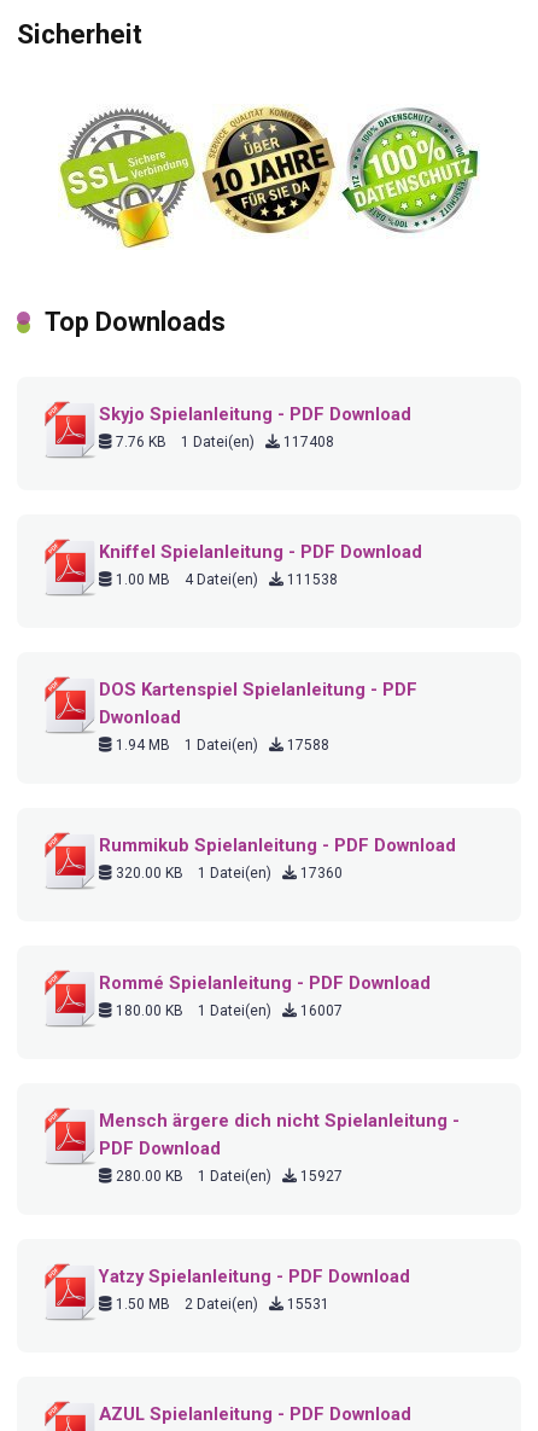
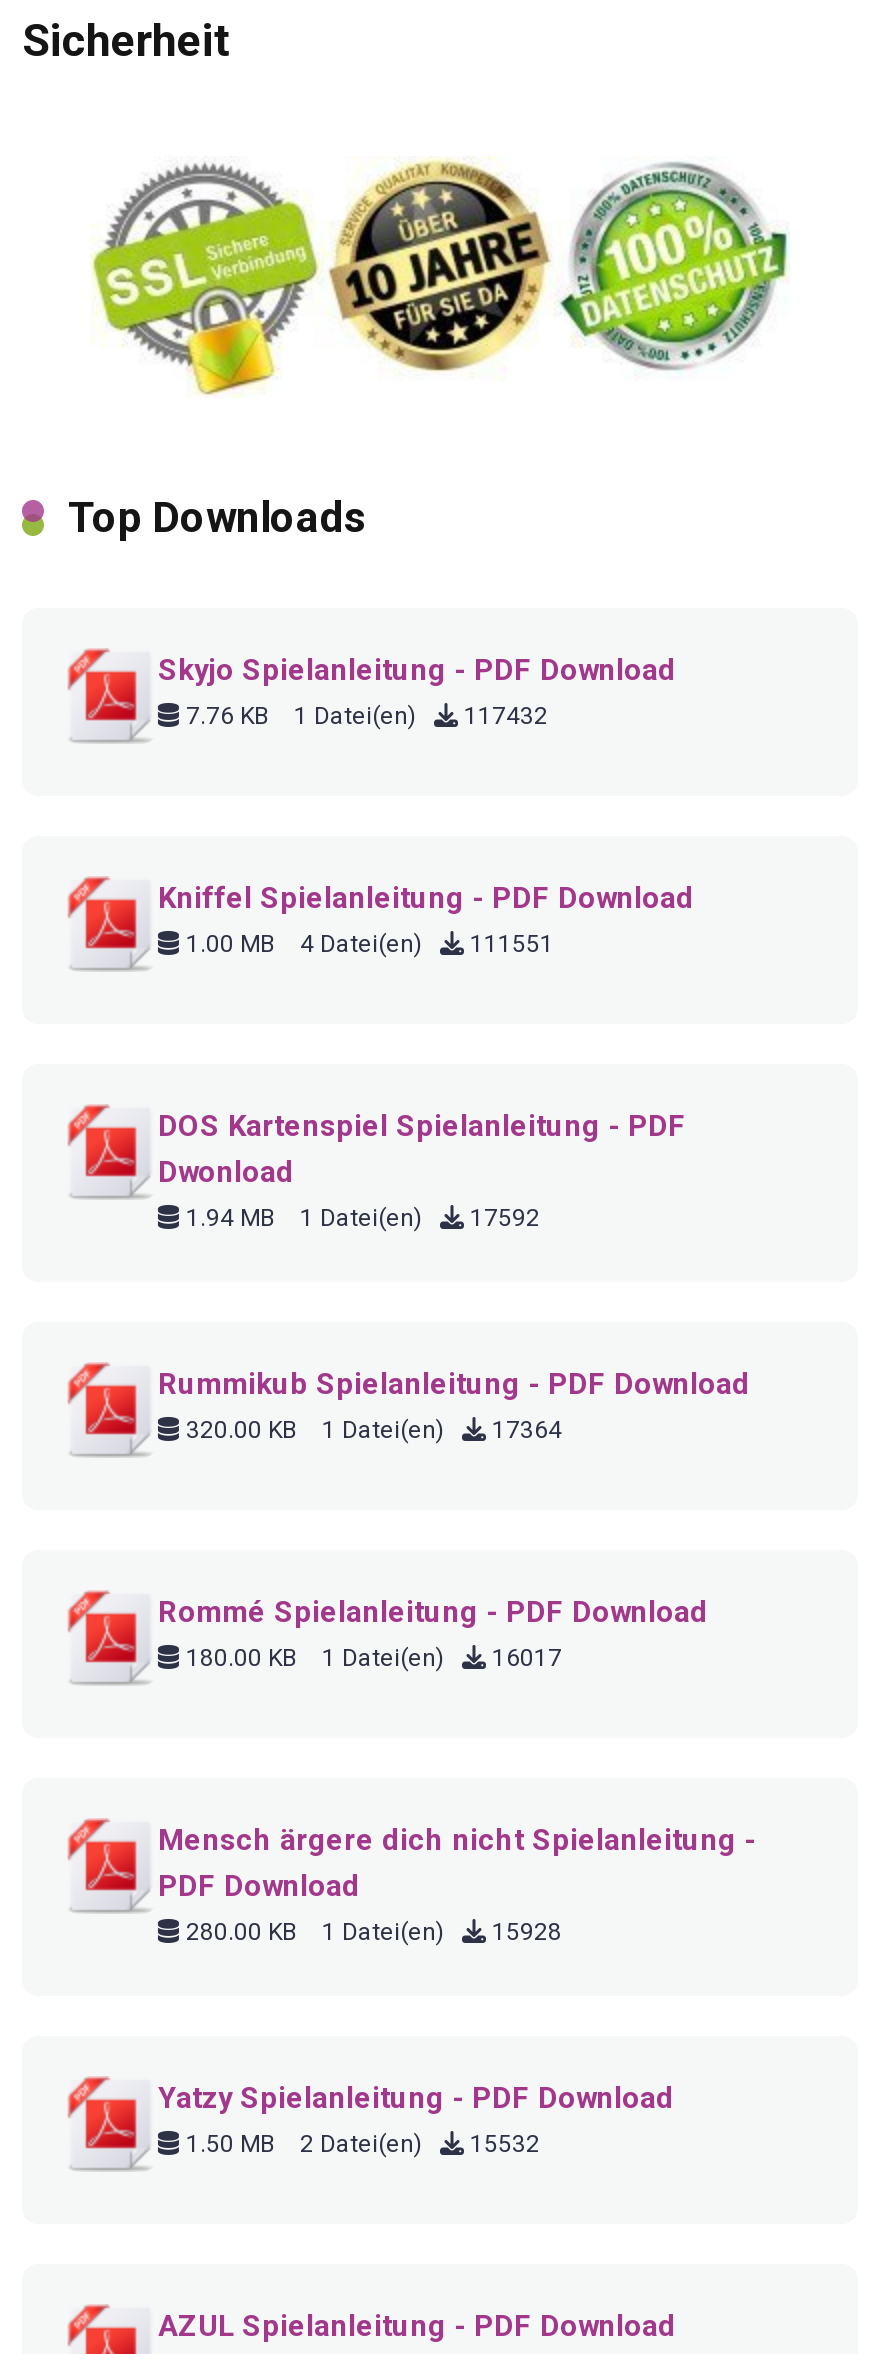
[112,434,334,450] 7.76 KB 1 Datei(en) 117408 -> [180,702,548,730] 7.76 KB 1 Datei(en) 117432
[112,571,338,588] 1.00 MB 4 Datei(en) 111538 -> [180,930,554,958] 1.00 MB 4 Datei(en) 111551
[112,737,329,754] 1.94 MB 1 Datei(en) 17588 -> [180,1204,540,1232] 1.94 MB 1 Datei(en) 17592
[112,865,343,882] 320.00 KB 1 Datei(en) 17360 -> [180,1416,562,1444] 320.00 KB 1 Datei(en) 17364
[112,1002,343,1019] 180.00 KB 1 Datei(en) 16007 -> [180,1644,562,1672] 180.00 KB 1 Datei(en) 16017
[112,1168,343,1185] 280.00 KB 1 Datei(en) 15927 -> [180,1918,562,1946] 280.00 KB 1 Datei(en) 15928
[112,1296,329,1313] 1.50 MB 2 Datei(en) 15531 -> [180,2130,540,2158] 1.50 MB 2 Datei(en) 15532

